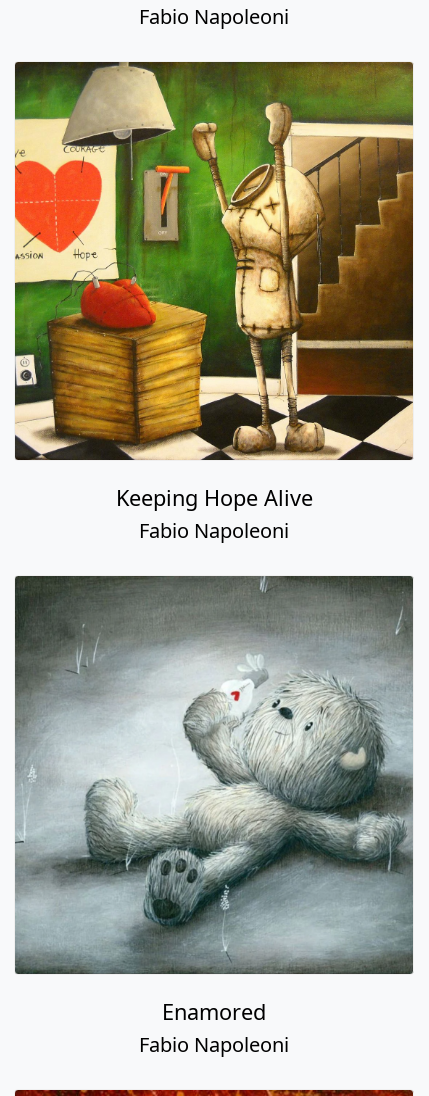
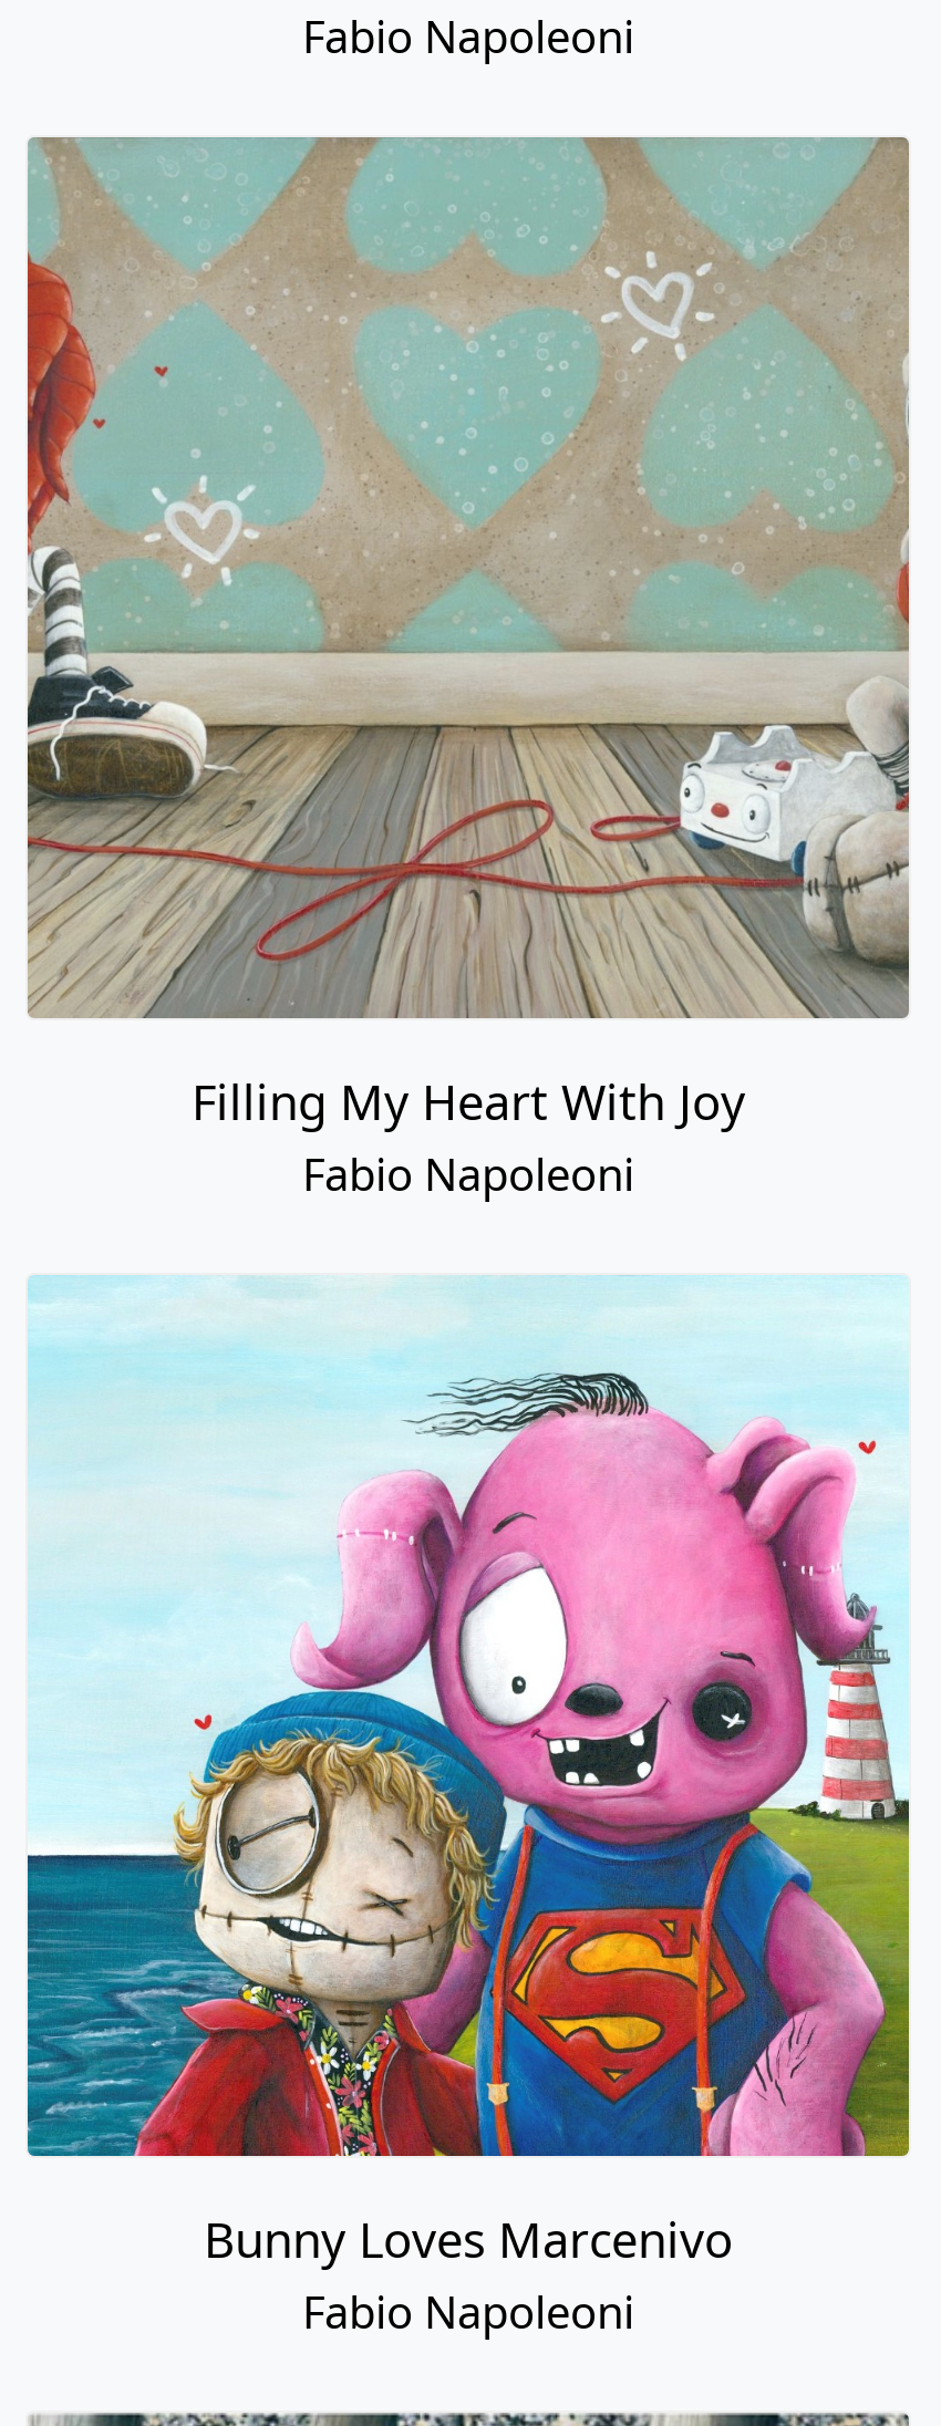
[14,61,414,512] [image] | Keeping Hope Alive -> [25,135,911,1134] [image] | Filling My Heart With Joy
[14,575,414,1026] [image] | Enamored -> [25,1275,911,2272] [image] | Bunny Loves Marcenivo

